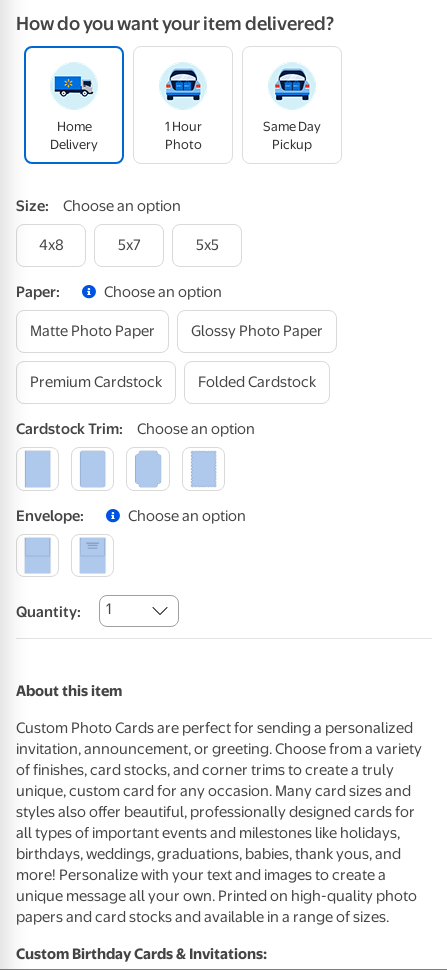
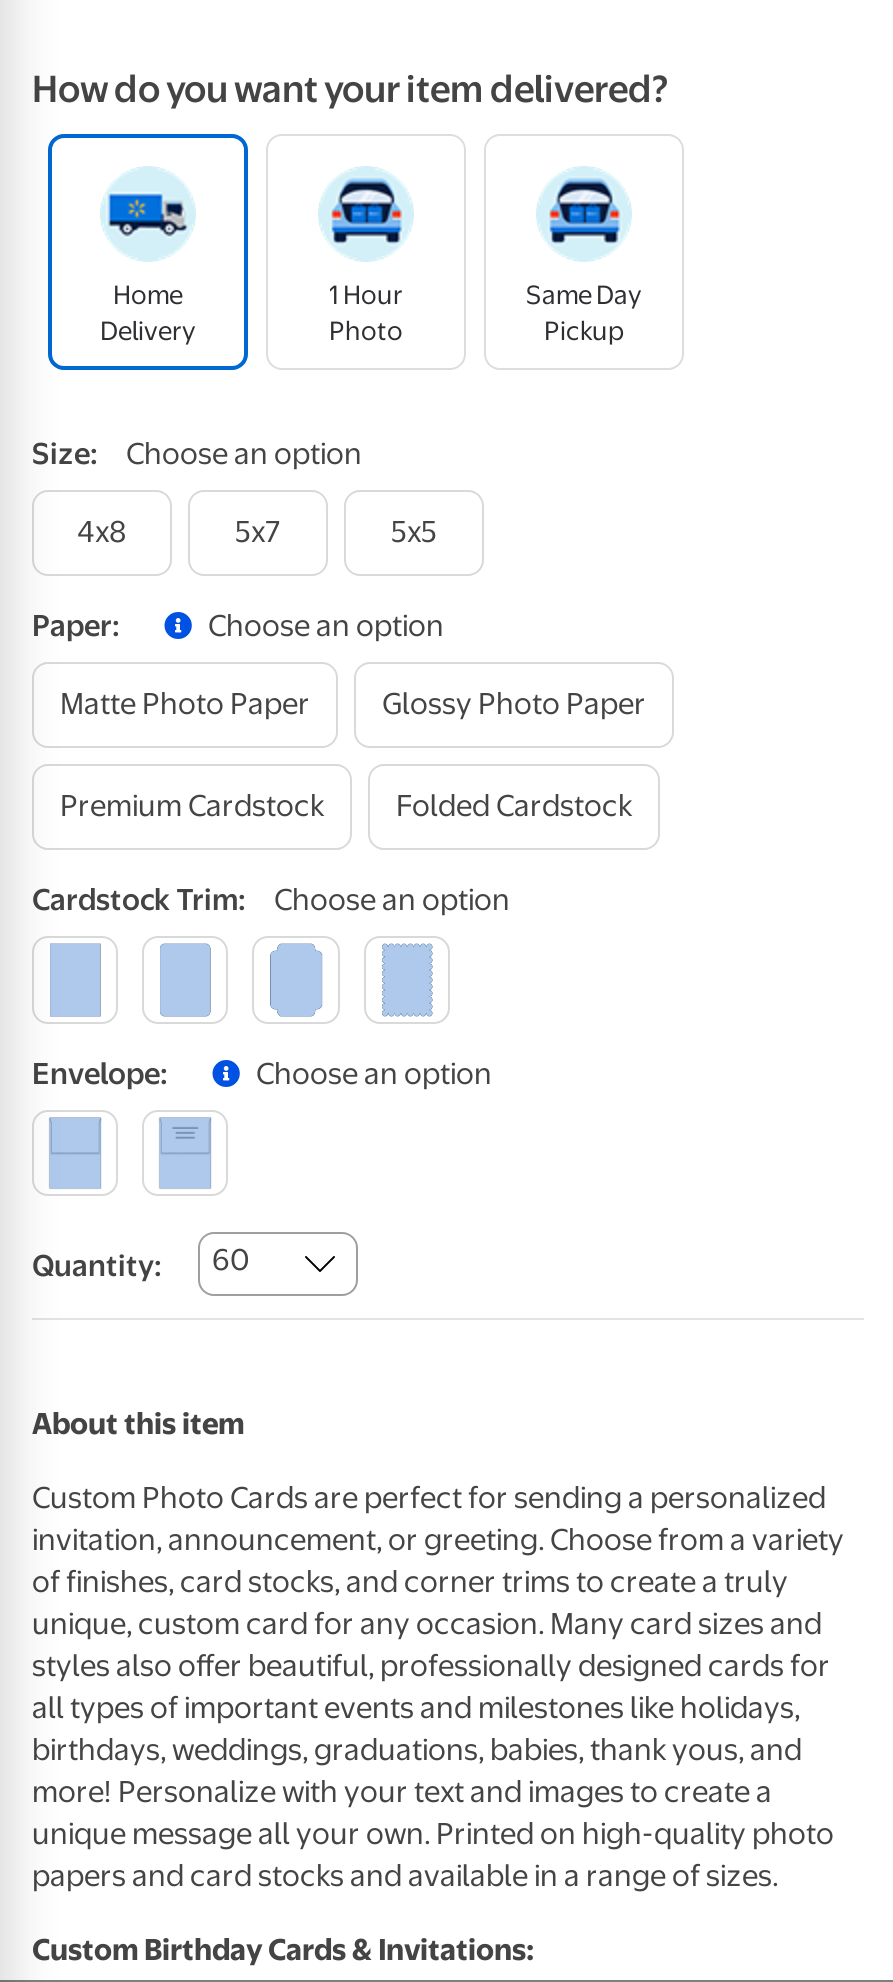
[16,600,111,621] Quantity: 1 -> [32,1242,250,1283] Quantity: 60

